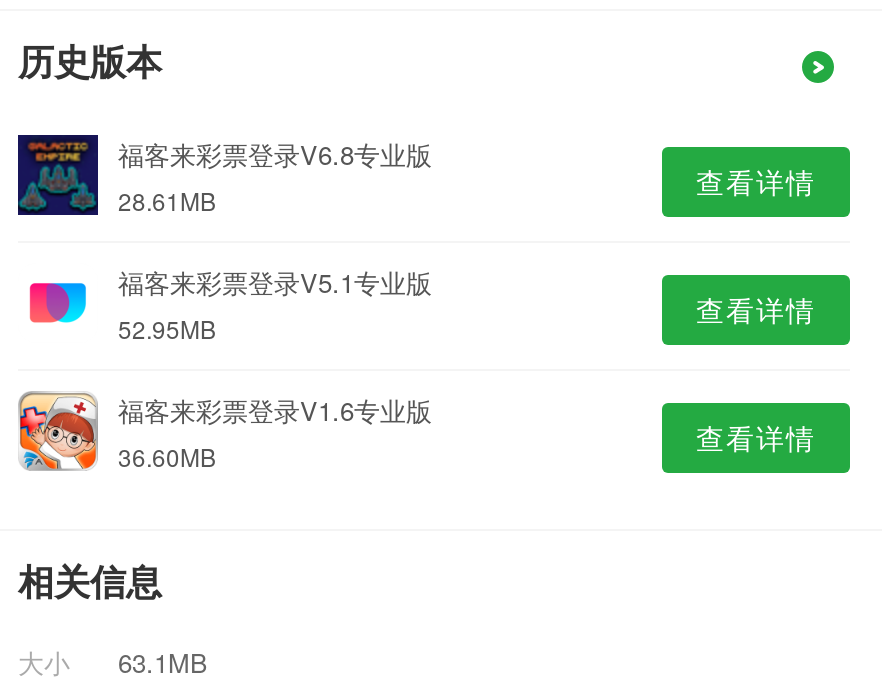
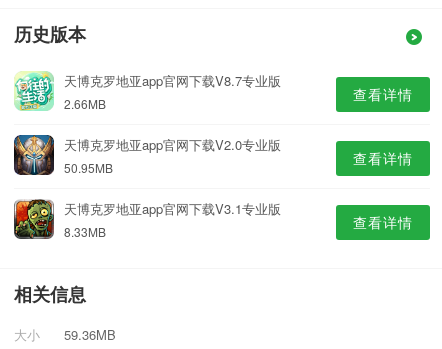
[16,133,432,217] [image] | 福客来彩票登录V6.8专业版 | 28.61MB -> [14,71,281,112] [image] | 天博克罗地亚app官网下载V8.7专业版 | 2.66MB
[18,263,432,345] [image] | 福客来彩票登录V5.1专业版 | 52.95MB -> [13,134,281,176] [image] | 天博克罗地亚app官网下载V2.0专业版 | 50.95MB
[18,391,432,473] [image] | 福客来彩票登录V1.6专业版 | 36.60MB -> [13,199,281,240] [image] | 天博克罗地亚app官网下载V3.1专业版 | 8.33MB
[18,643,208,681] 大小 63.1MB -> [14,325,116,344] 大小 59.36MB

